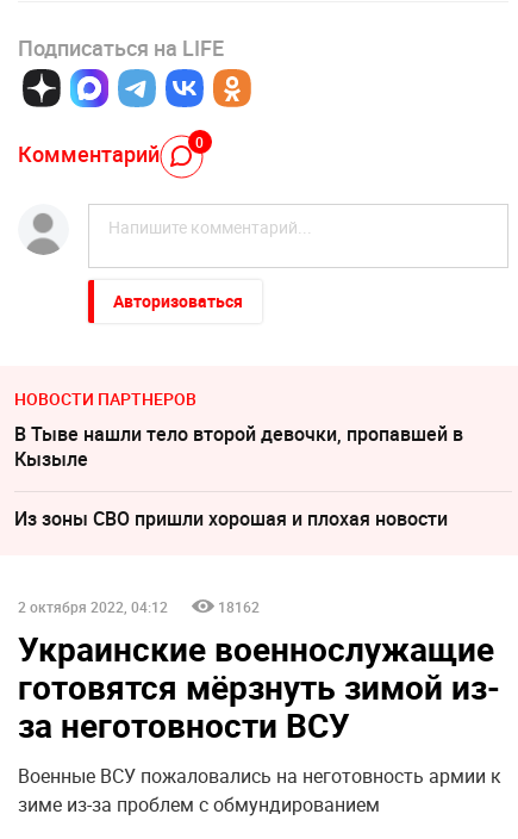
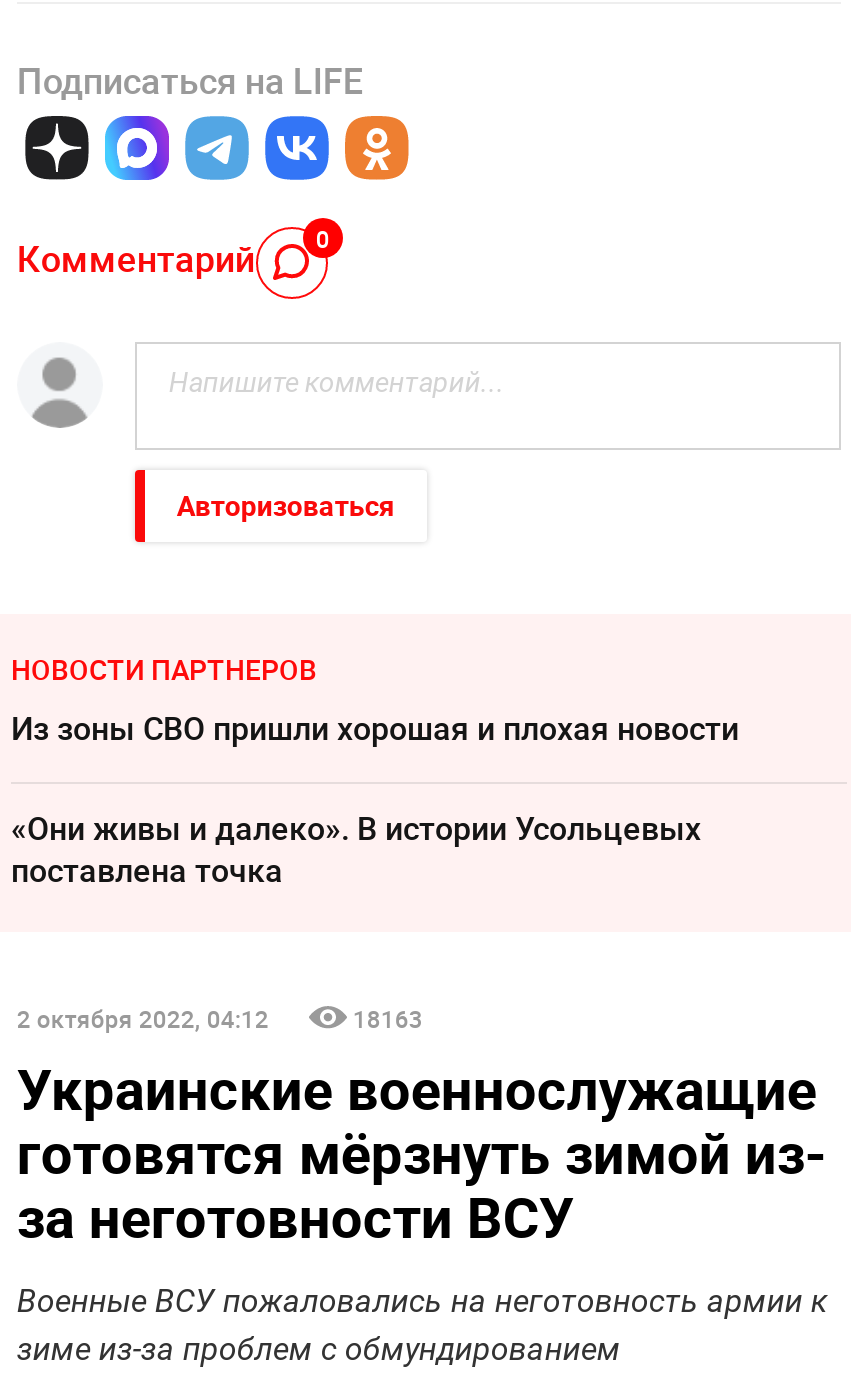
[14,420,463,472] В Тыве нашли тело второй девочки, пропавшей в | Кызыле -> none
moved [14,505,448,531] -> [11,705,739,749]: Из зоны СВО пришли хорошая и плохая новости
none -> [11,805,701,891] «Они живы и далеко». В истории Усольцевых | поставлена точка
[218,596,259,616] 18162 -> [353,1001,423,1033] 18163

